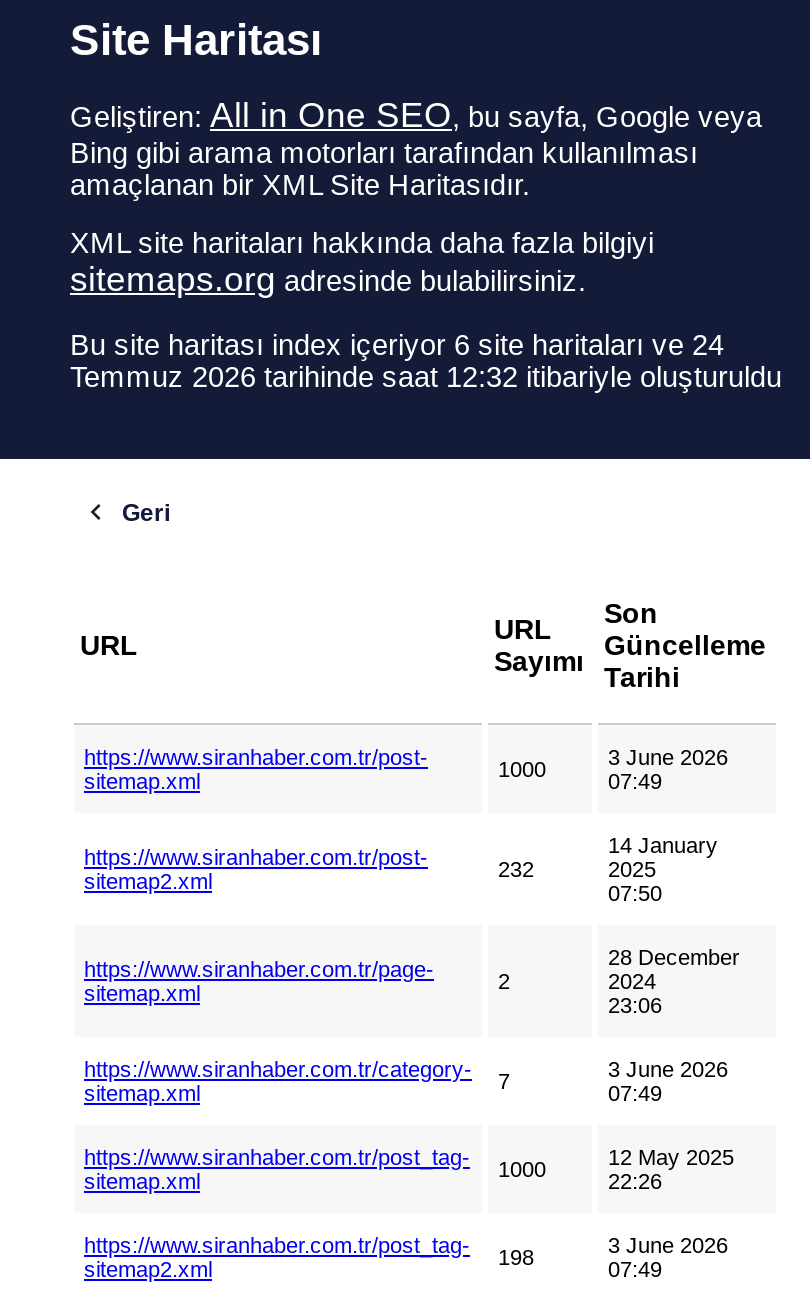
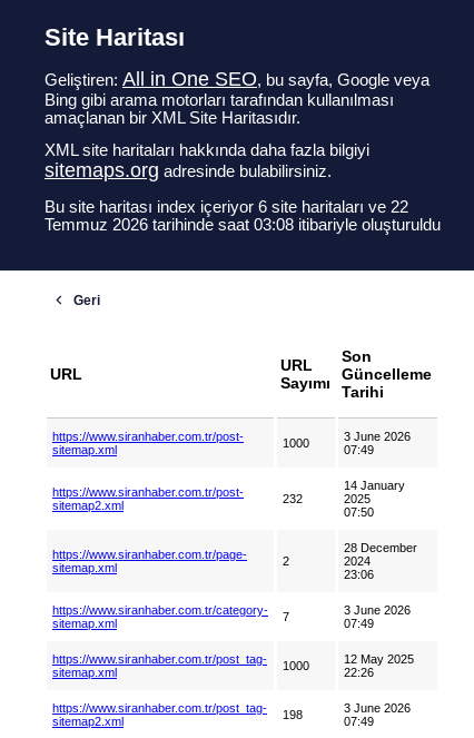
[70,328,724,360] Bu site haritası index içeriyor 6 site haritaları ve 24 -> [45,198,408,216] Bu site haritası index içeriyor 6 site haritaları ve 22
[70,360,782,392] Temmuz 2026 tarihinde saat 12:32 itibariyle oluşturuldu -> [45,216,441,233] Temmuz 2026 tarihinde saat 03:08 itibariyle oluşturuldu

